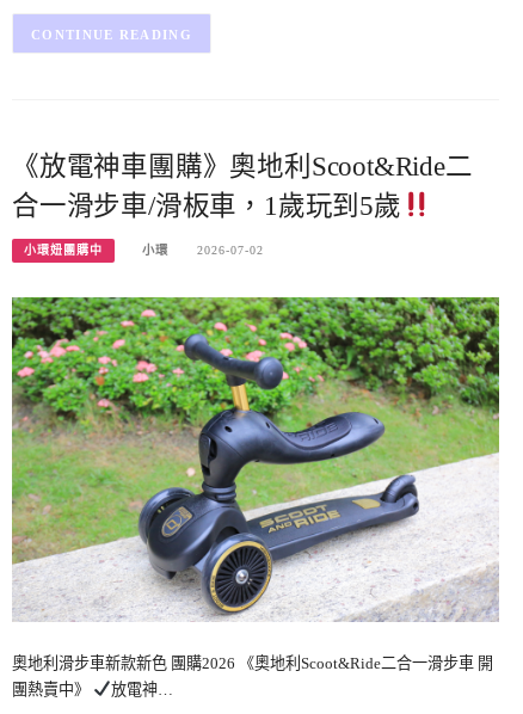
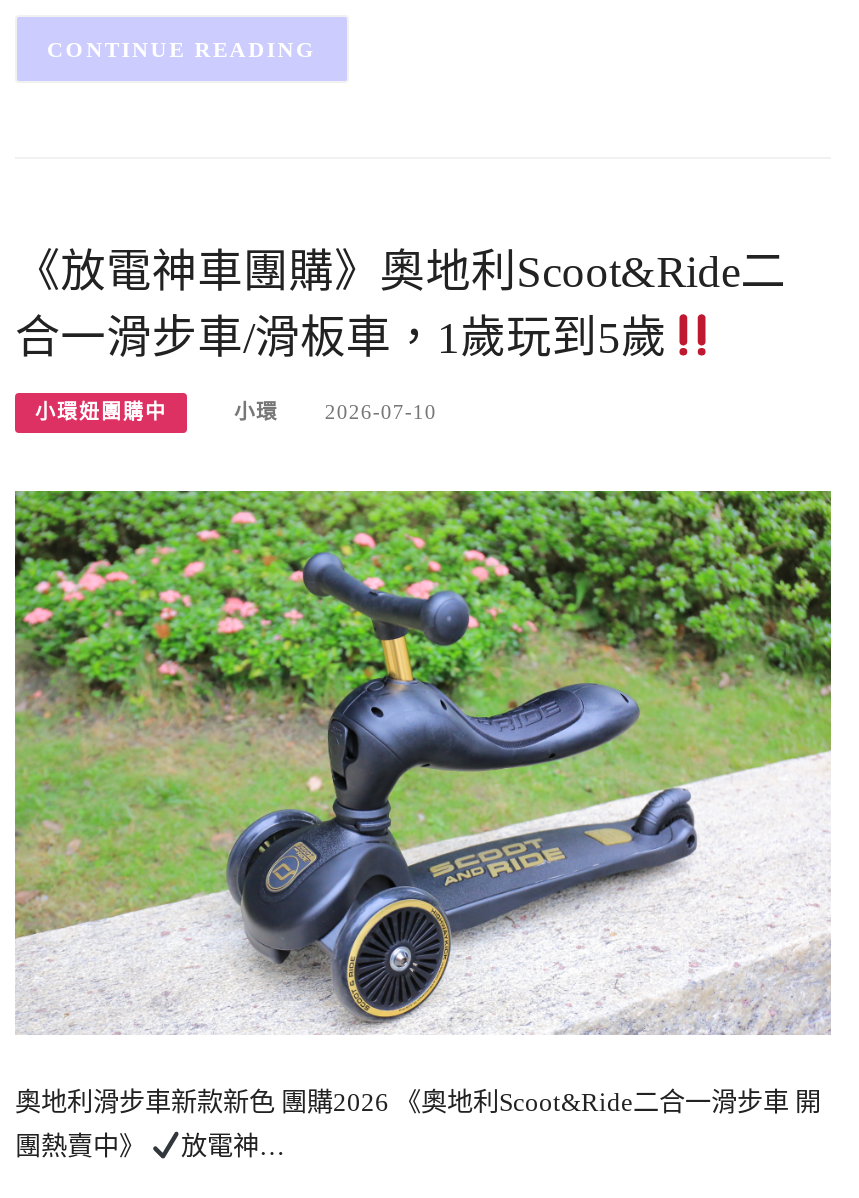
[197,244,264,257] 2026-07-02 -> [325,402,437,424] 2026-07-10

